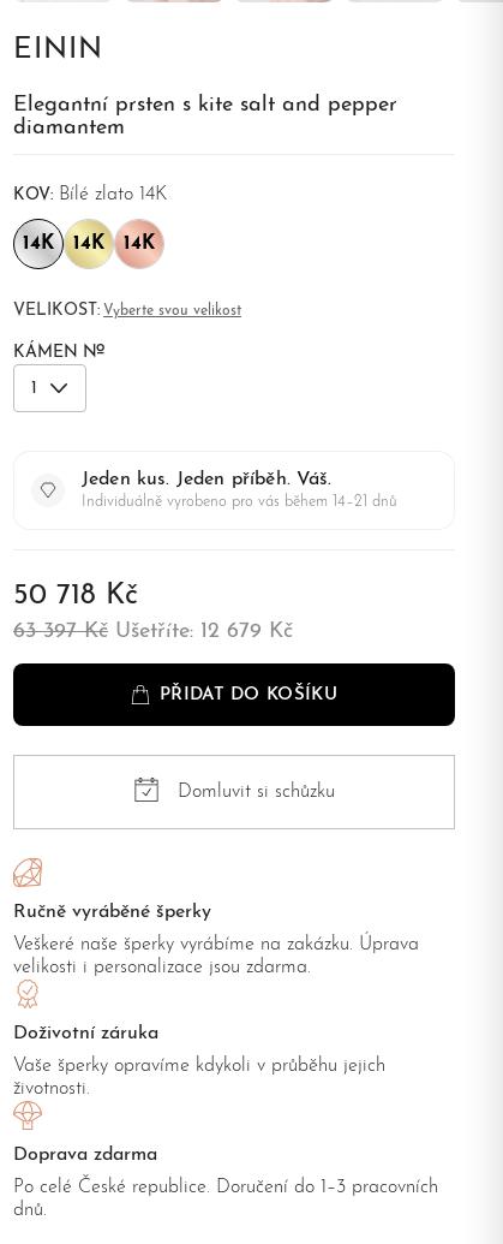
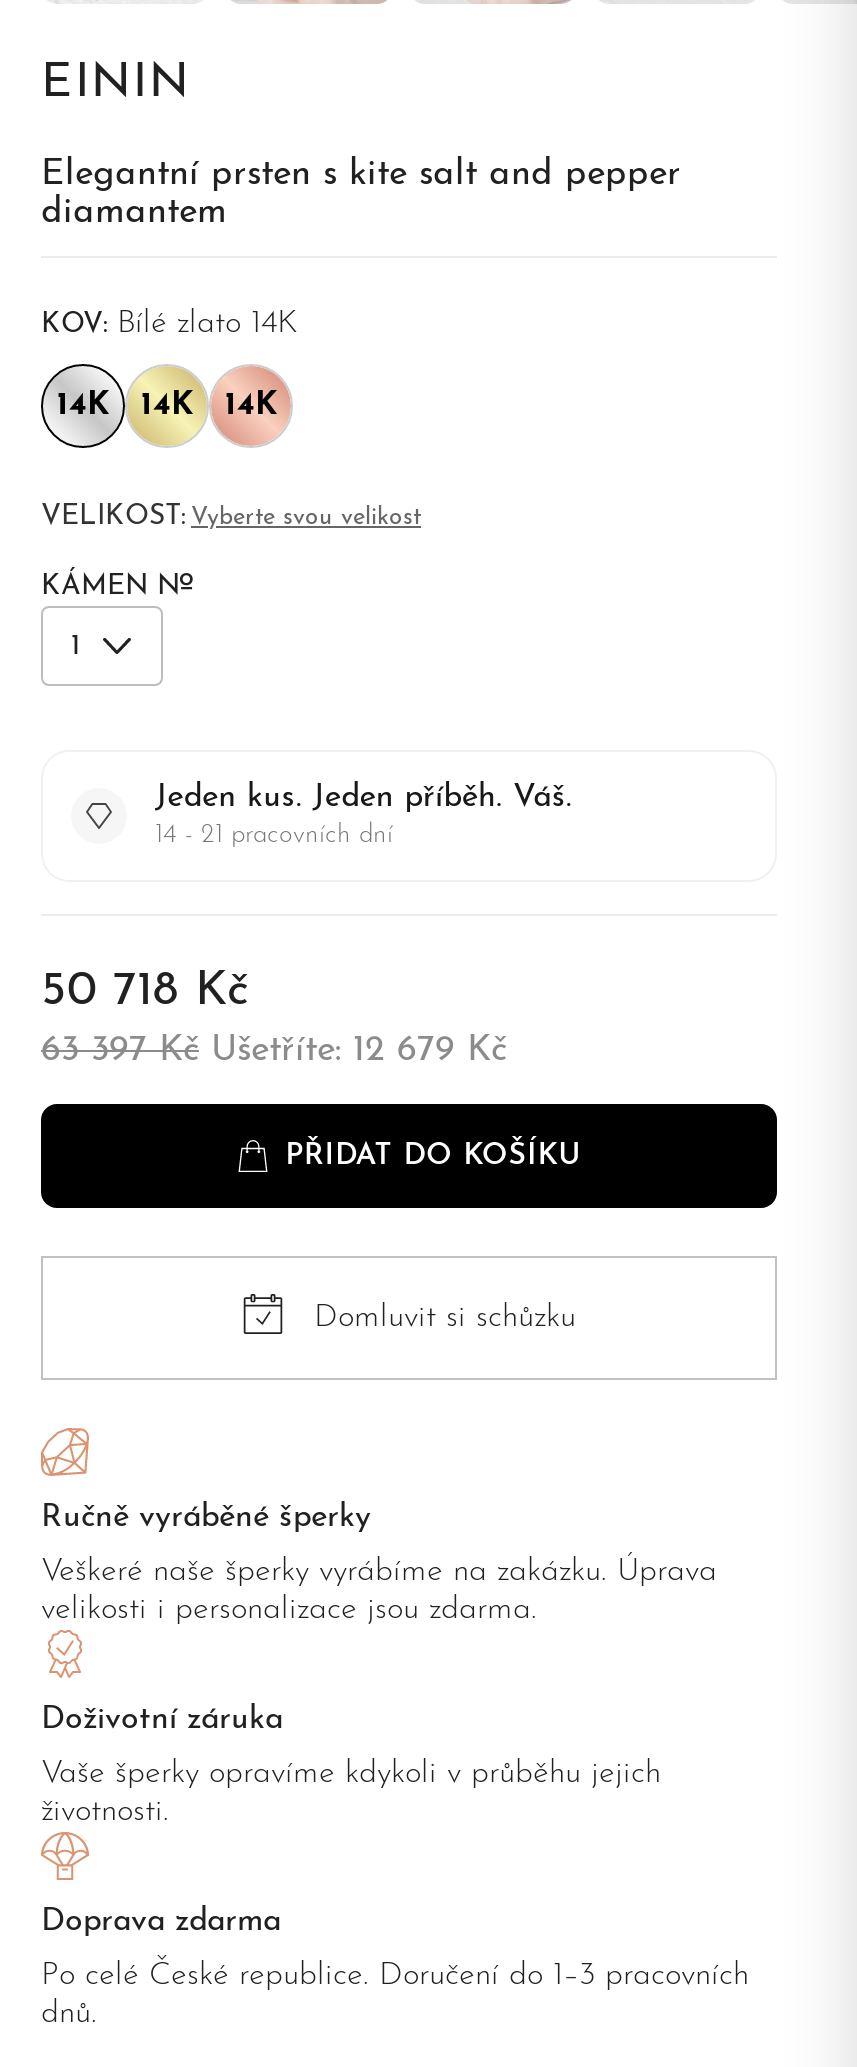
[82,494,397,510] Individuálně vyrobeno pro vás během 14–21 dnů -> [155,823,393,849] 14 - 21 pracovních dní

